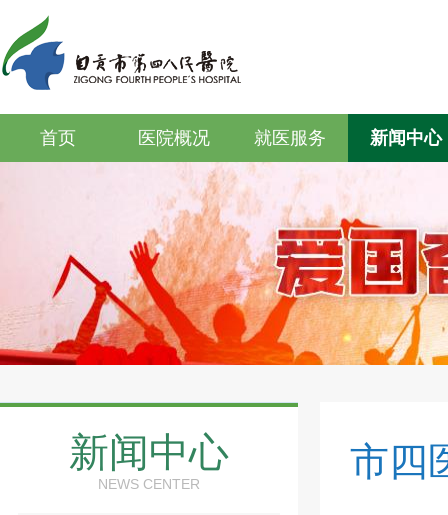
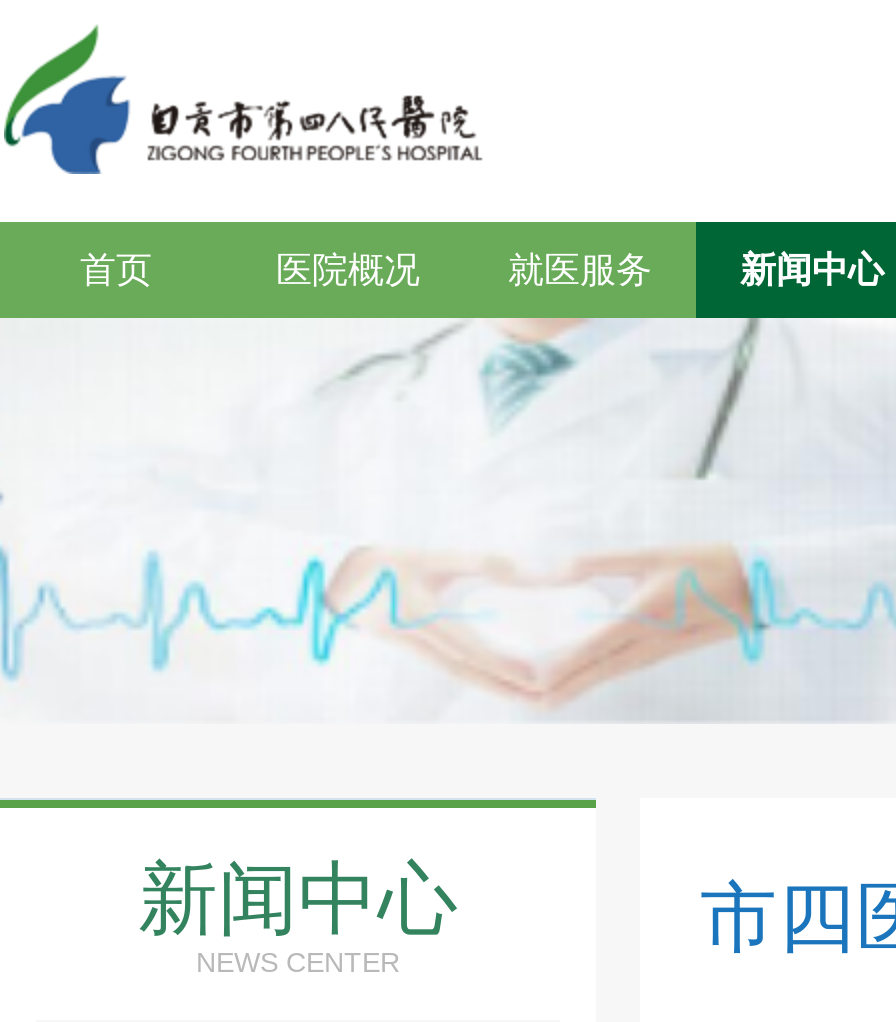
[3,163,445,366] [image] -> [6,316,890,724] [image]

